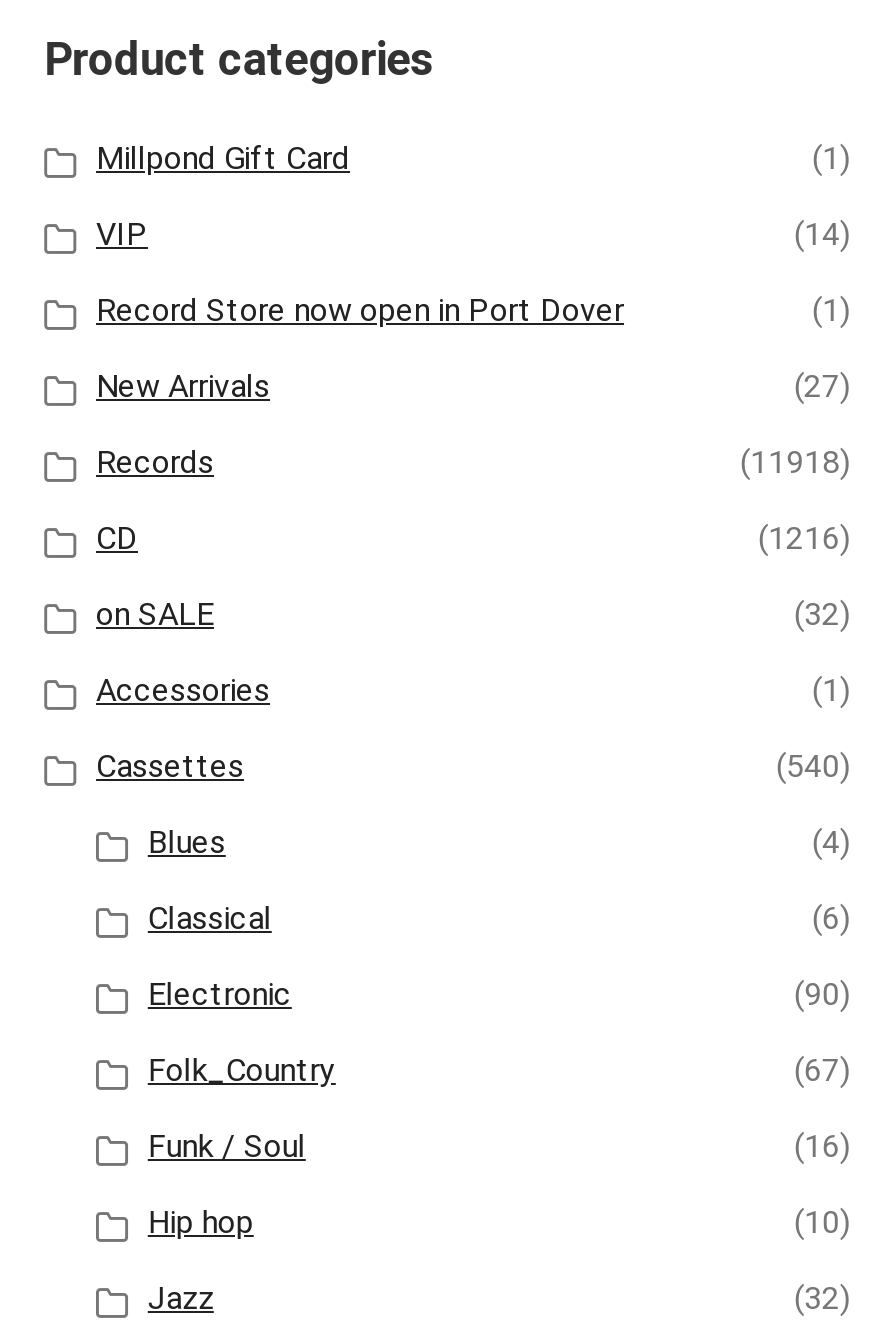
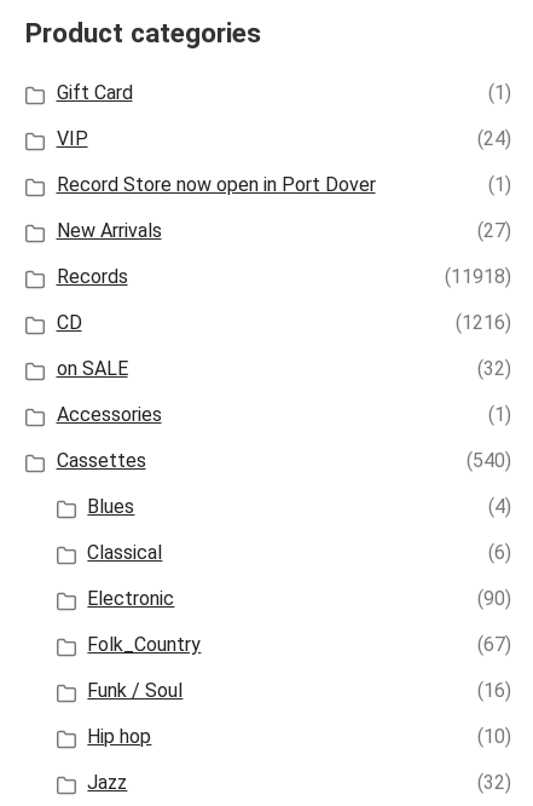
[96,139,350,177] Millpond Gift Card -> [56,81,132,104] Gift Card
[794,215,850,253] (14) -> [478,127,512,150] (24)

